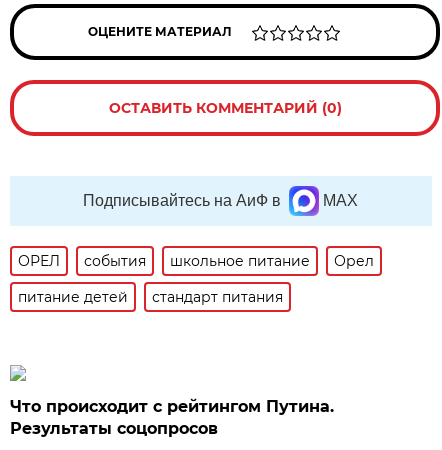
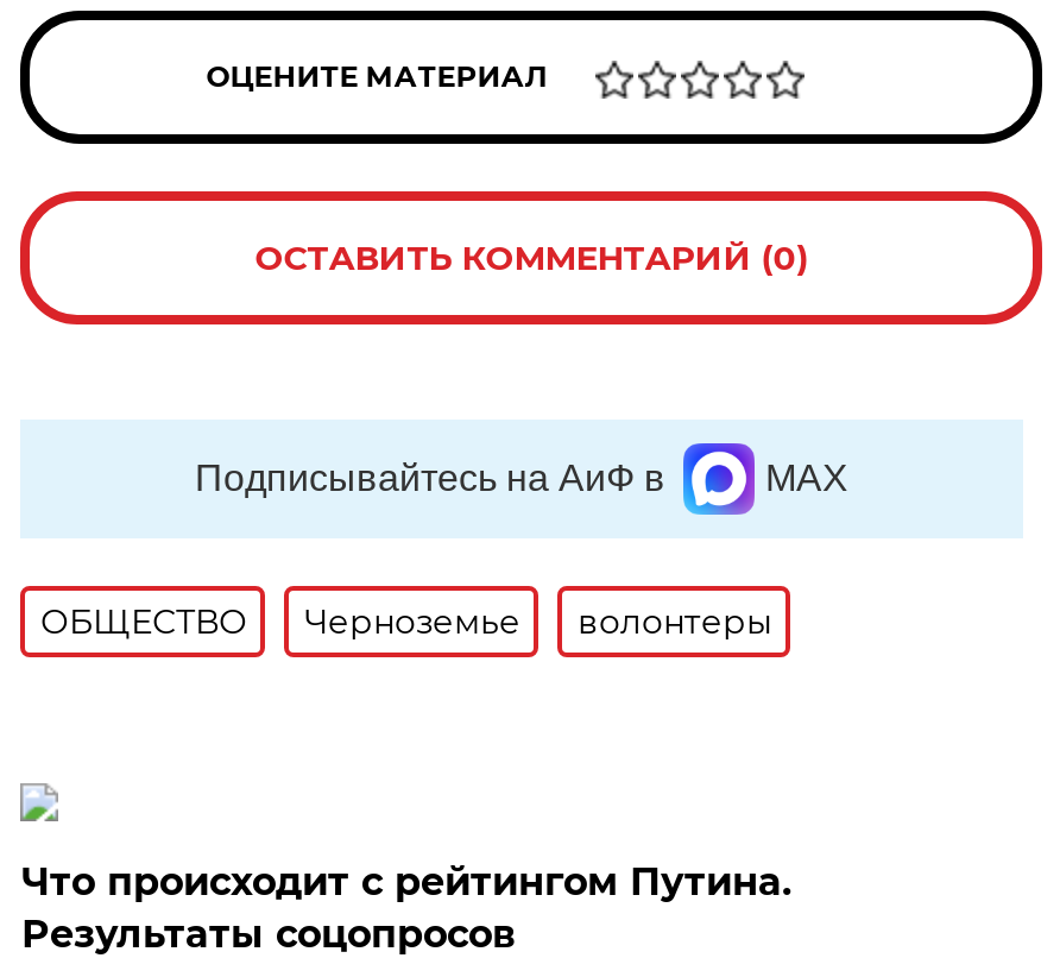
[18,252,374,306] ОРЕЛ | события | школьное питание | Орел | питание детей | стандарт питания -> [40,600,772,643] ОБЩЕСТВО | Черноземье | волонтеры

